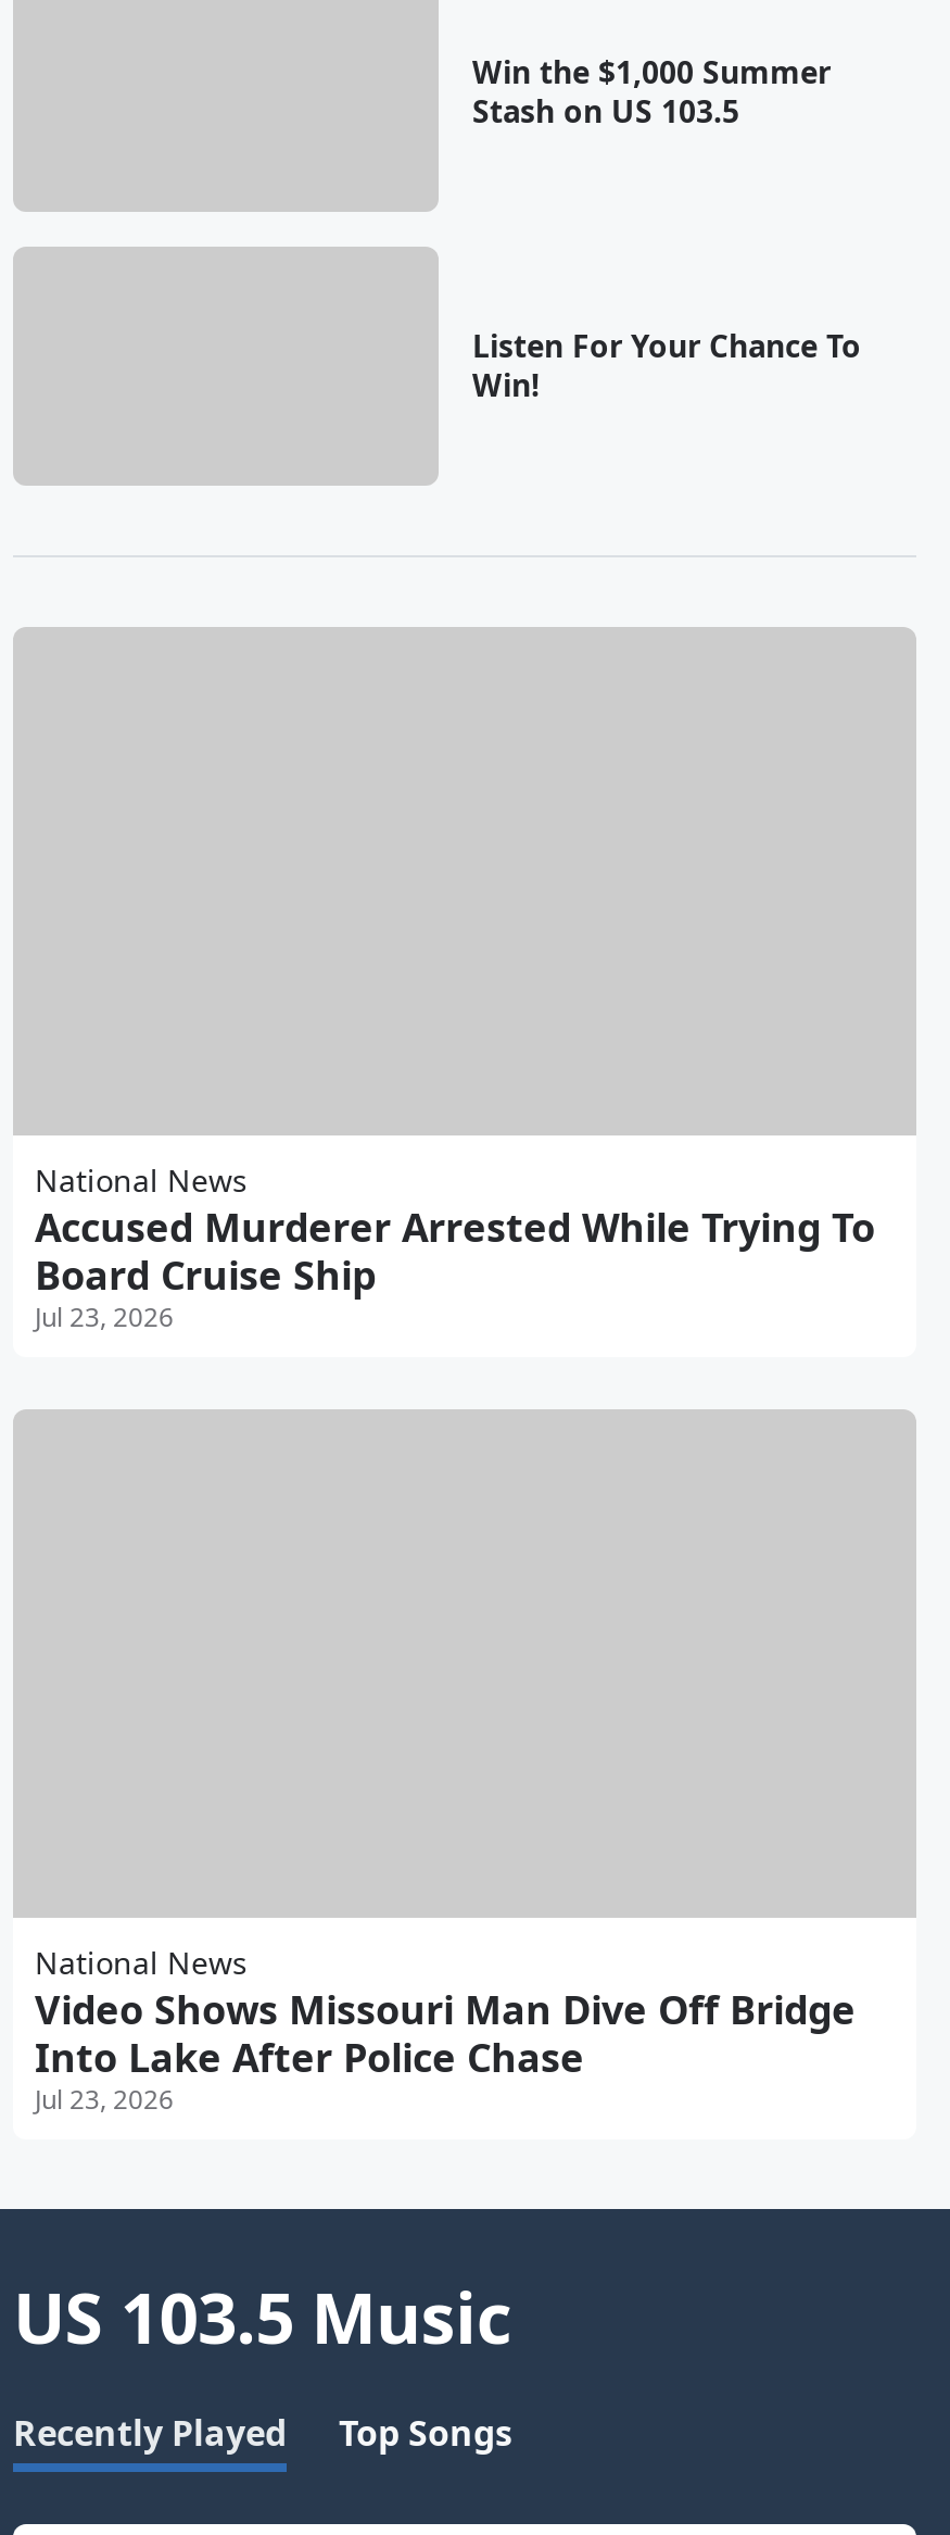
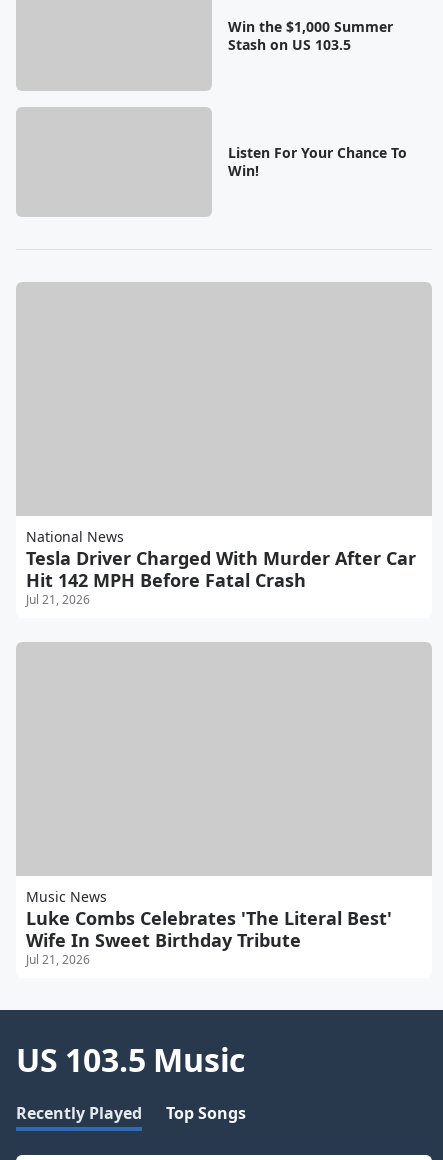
[35,1201,875,1335] Accused Murderer Arrested While Trying To | Board Cruise Ship | Jul 23, 2026 -> [26,546,416,608] Tesla Driver Charged With Murder After Car | Hit 142 MPH Before Fatal Crash | Jul 21, 2026
[35,1942,856,2118] National News | Video Shows Missouri Man Dive Off Bridge | Into Lake After Police Chase | Jul 23, 2026 -> [26,887,392,968] Music News | Luke Combs Celebrates 'The Literal Best' | Wife In Sweet Birthday Tribute | Jul 21, 2026

